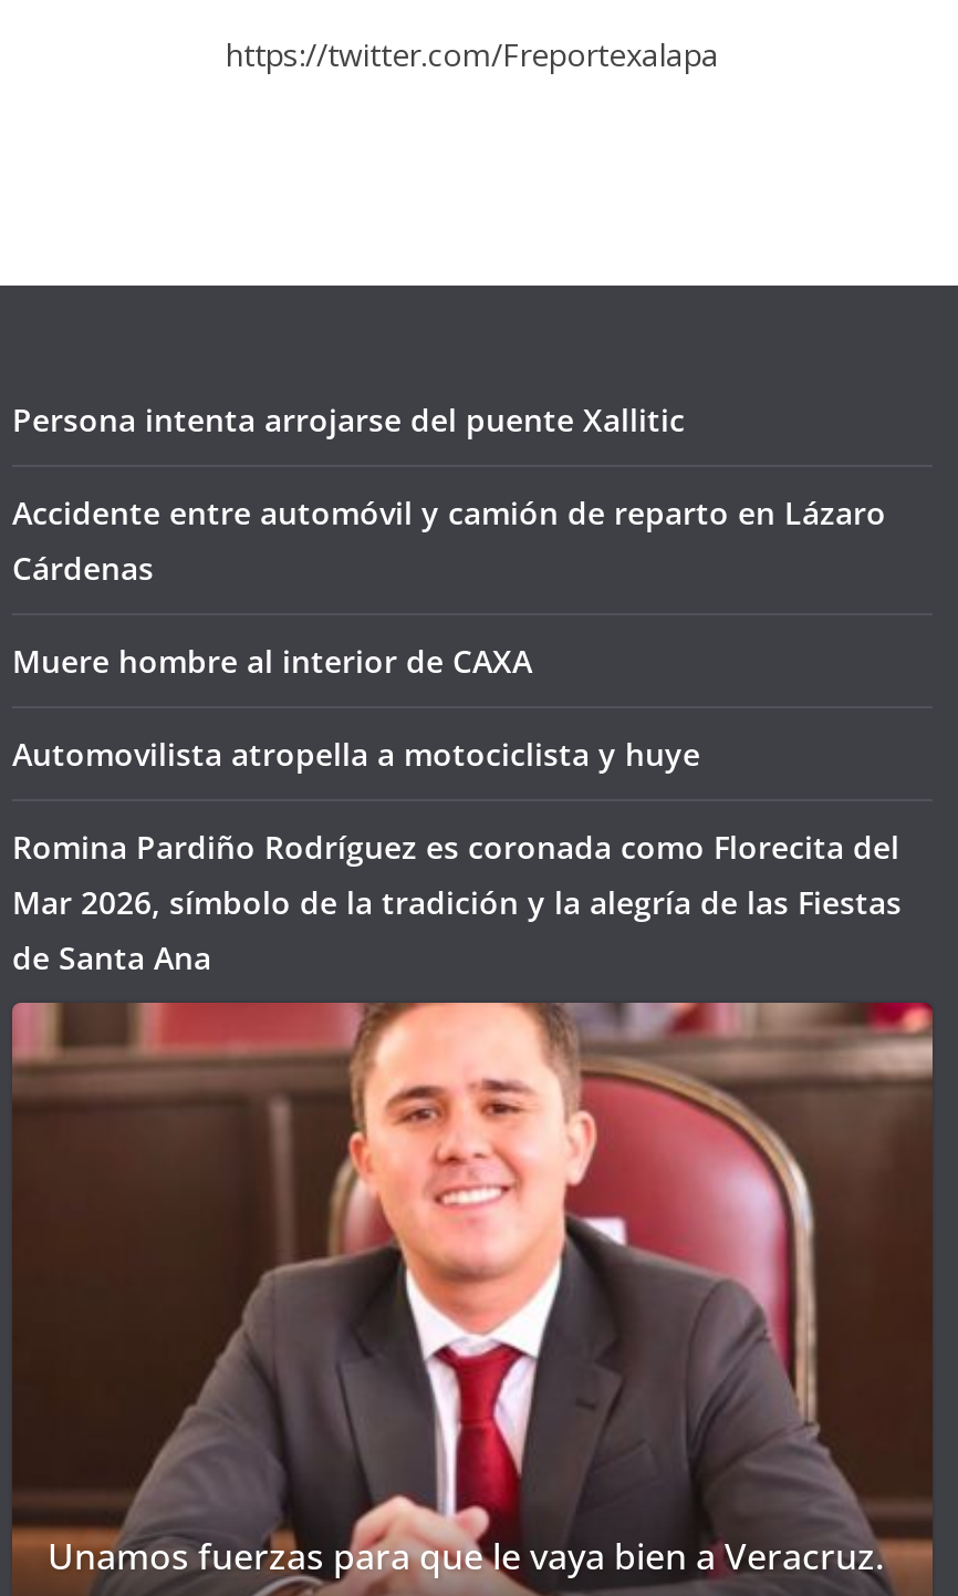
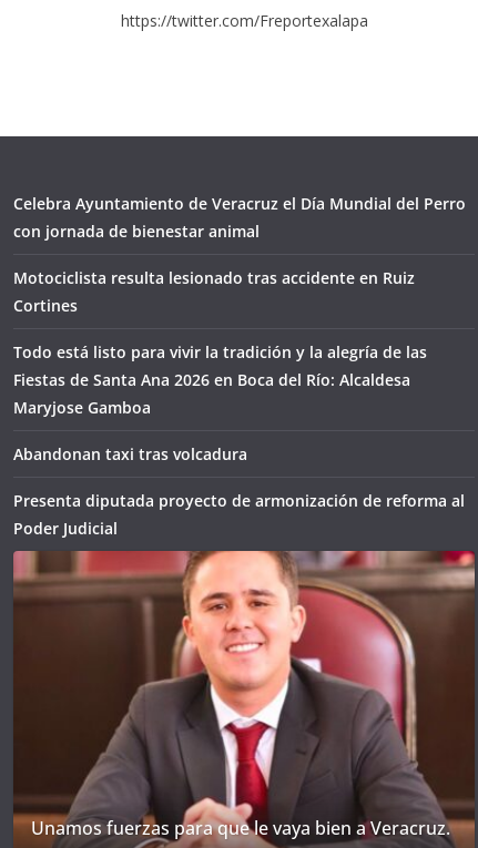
[12,399,685,441] Persona intenta arrojarse del puente Xallitic -> [13,193,466,242] Celebra Ayuntamiento de Veracruz el Día Mundial del Perro | con jornada de bienestar animal
[12,492,886,589] Accidente entre automóvil y camión de reparto en Lázaro | Cárdenas -> [13,267,415,316] Motociclista resulta lesionado tras accidente en Ruiz | Cortines
[12,640,532,682] Muere hombre al interior de CAXA -> [13,342,427,418] Todo está listo para vivir la tradición y la alegría de las | Fiestas de Santa Ana 2026 en Boca del Río: Alcaldesa | Maryjose Gamboa
[12,733,700,775] Automovilista atropella a motociclista y huye -> [13,444,247,465] Abandonan taxi tras volcadura
[12,826,902,979] Romina Pardiño Rodríguez es coronada como Florecita del | Mar 2026, símbolo de la tradición y la alegría de las Fiestas | de Santa Ana -> [13,490,465,539] Presenta diputada proyecto de armonización de reforma al | Poder Judicial

